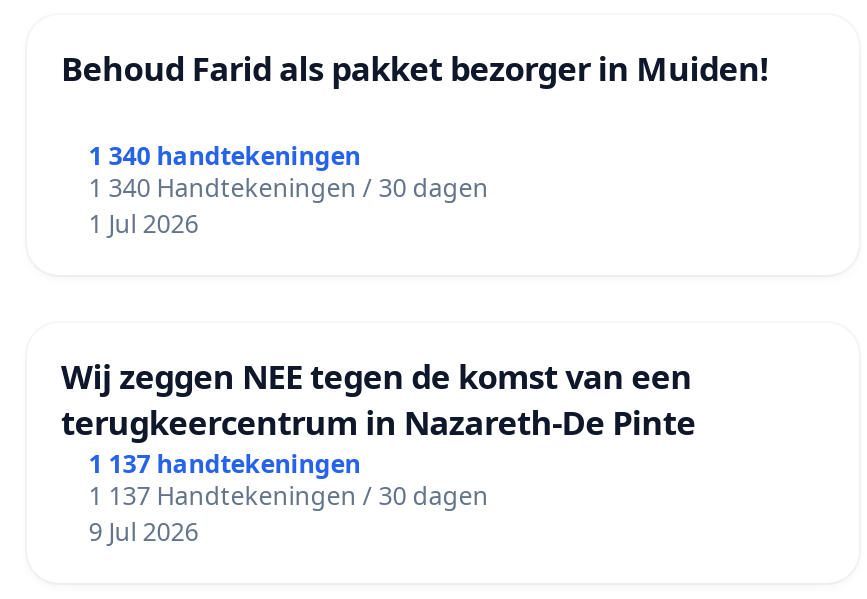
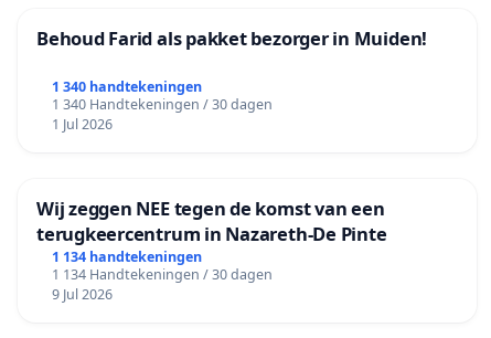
[89,446,361,480] 1 137 handtekeningen -> [52,247,202,266] 1 134 handtekeningen
[89,478,489,512] 1 137 Handtekeningen / 30 dagen -> [52,265,272,284] 1 134 Handtekeningen / 30 dagen

